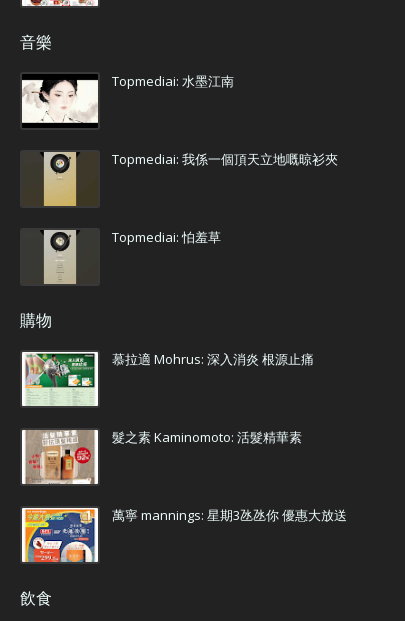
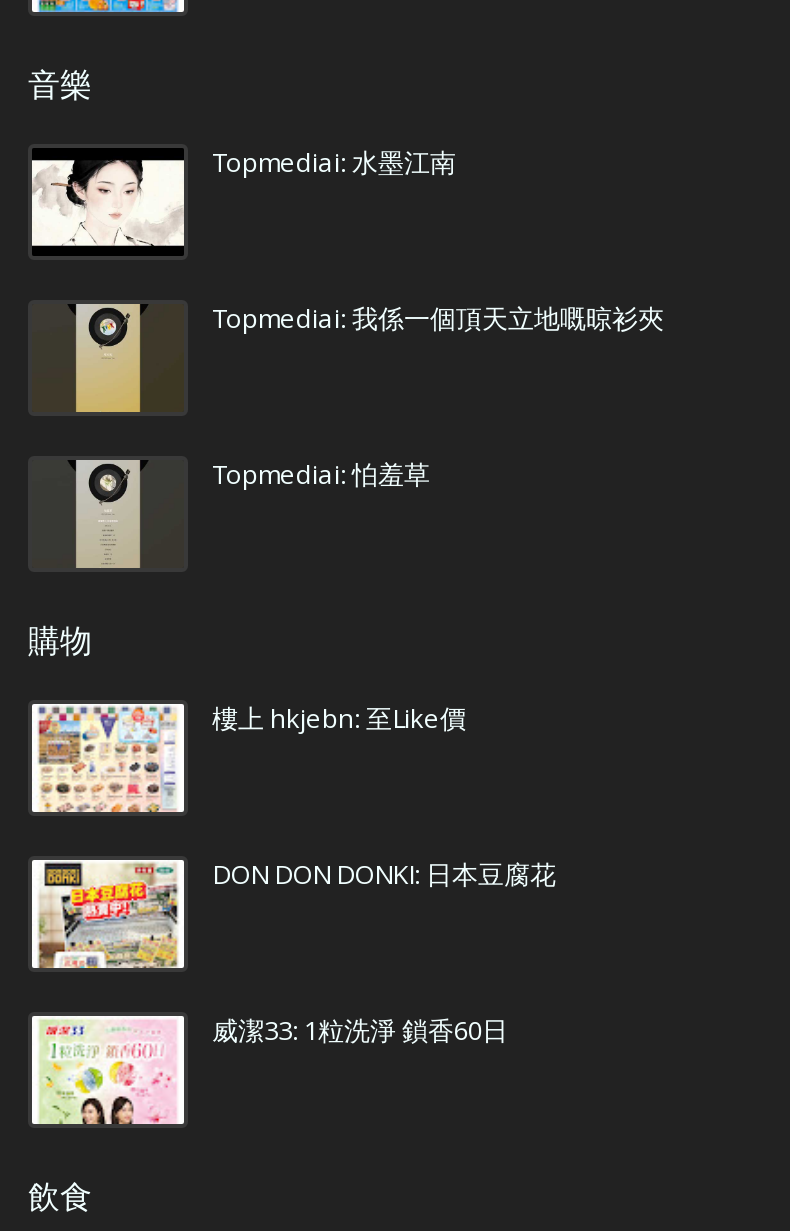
[25,350,314,407] [image] | 慕拉適 Mohrus: 深入消炎 根源止痛 -> [38,701,466,814] [image] | 樓上 hkjebn: 至Like價
[25,428,302,485] [image] | 髮之素 Kaminomoto: 活髮精華素 -> [40,857,556,970] [image] | DON DON DONKI: 日本豆腐花
[25,506,347,563] [image] | 萬寧 mannings: 星期3氹氹你 優惠大放送 -> [40,1013,508,1126] [image] | 威潔33: 1粒洗淨 鎖香60日

